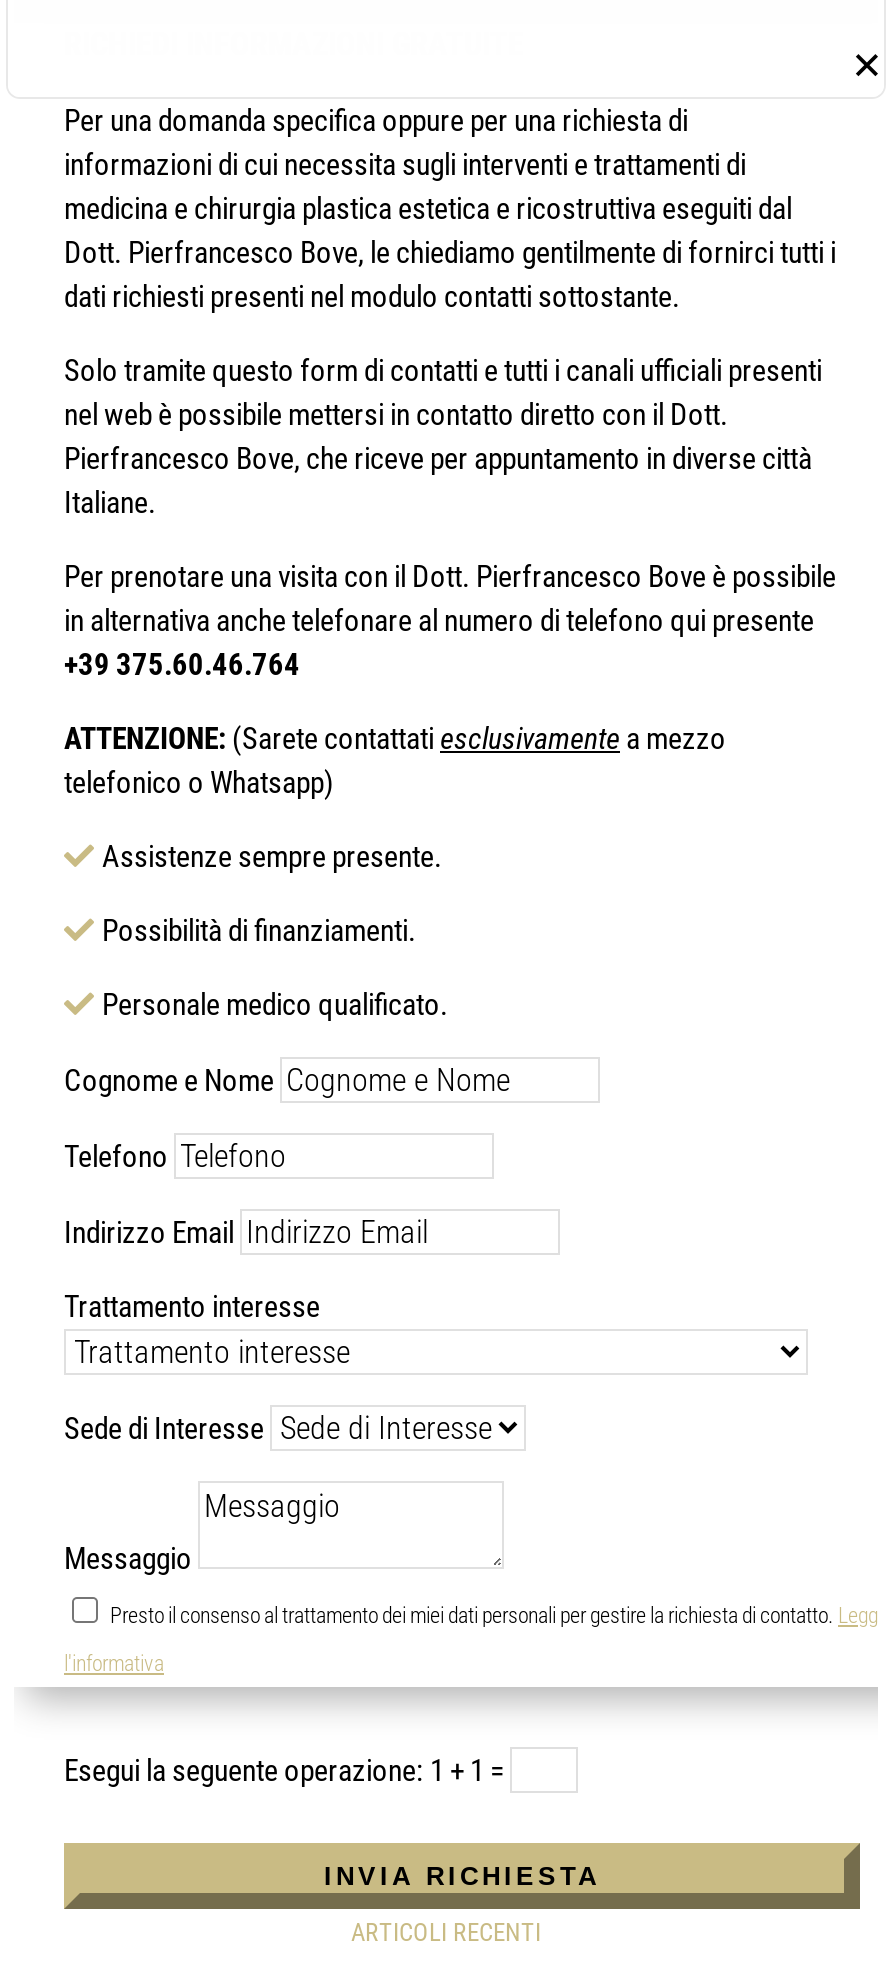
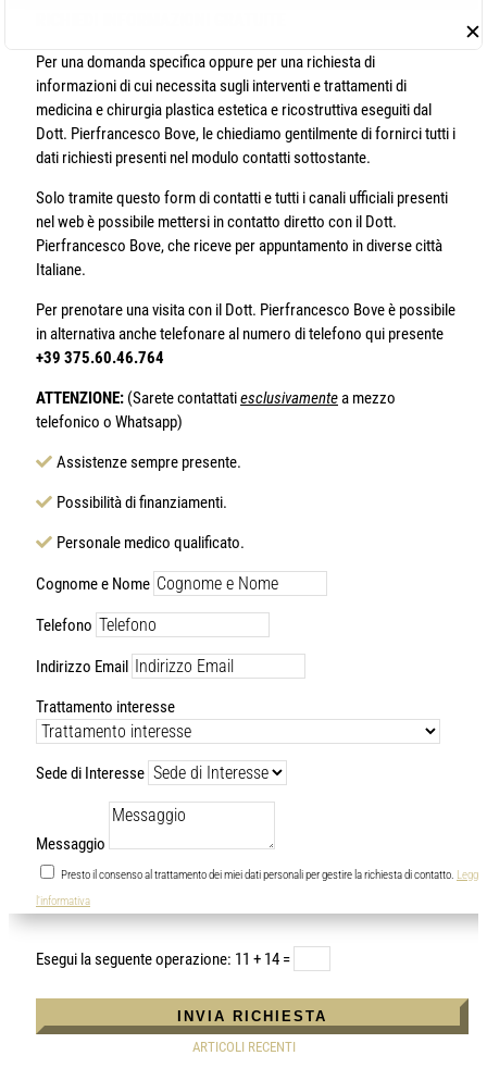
[430,1753,510,1789] 1 + 1 = -> [235,949,294,969] 11 + 14 =

